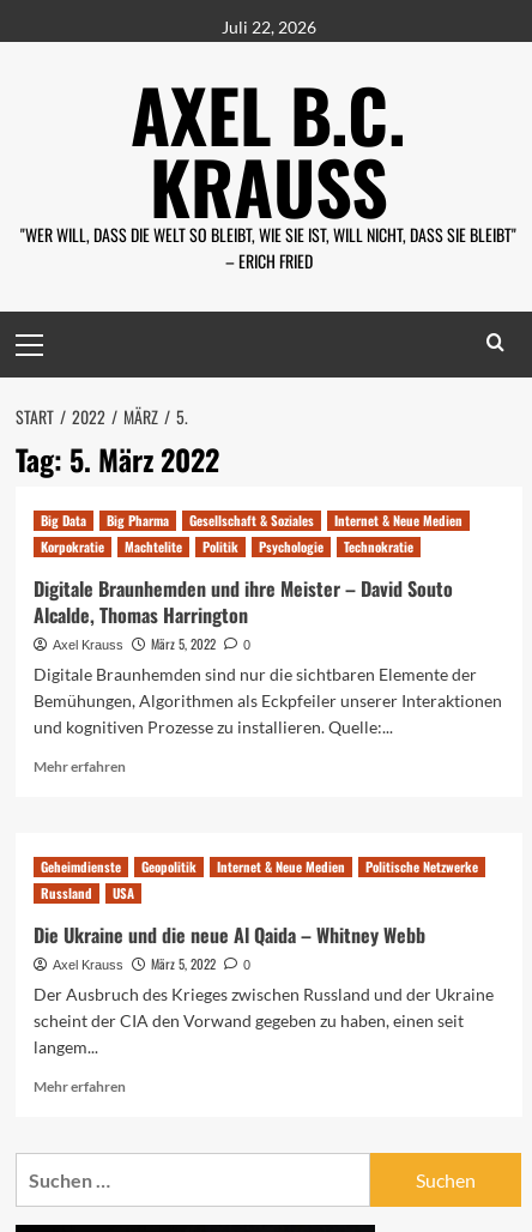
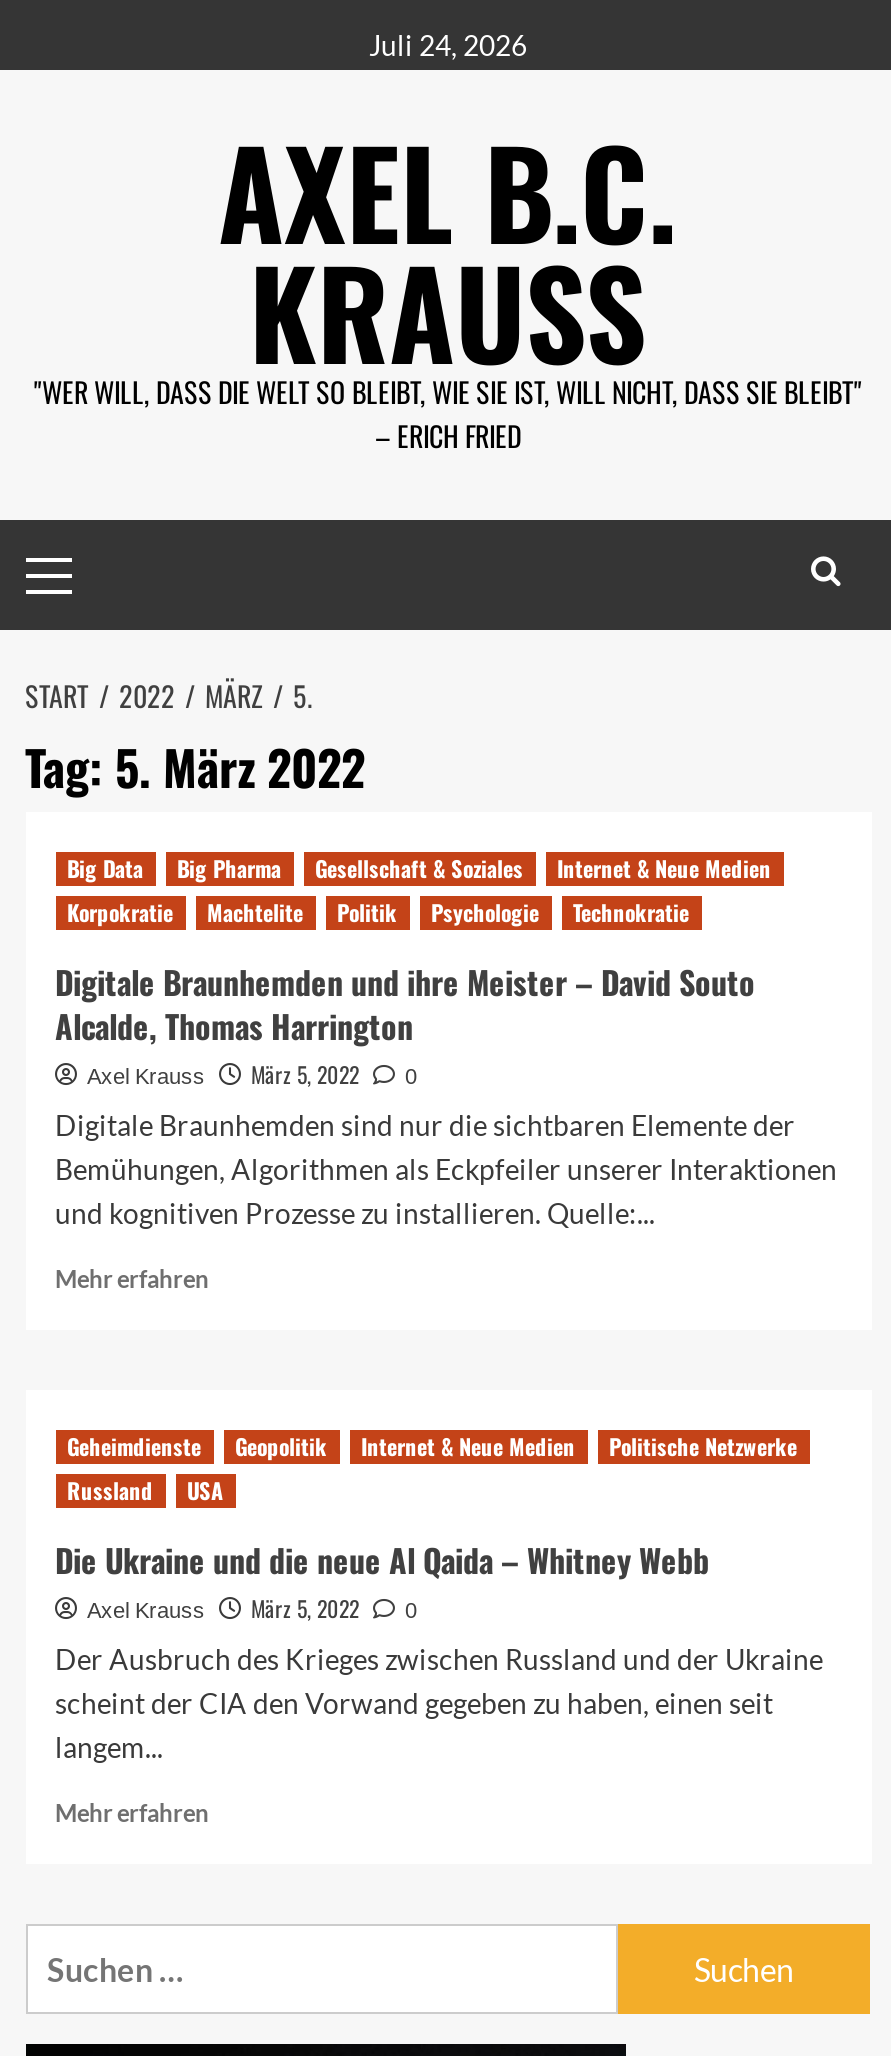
[221,17,316,37] Juli 22, 2026 -> [369,28,527,62] Juli 24, 2026

